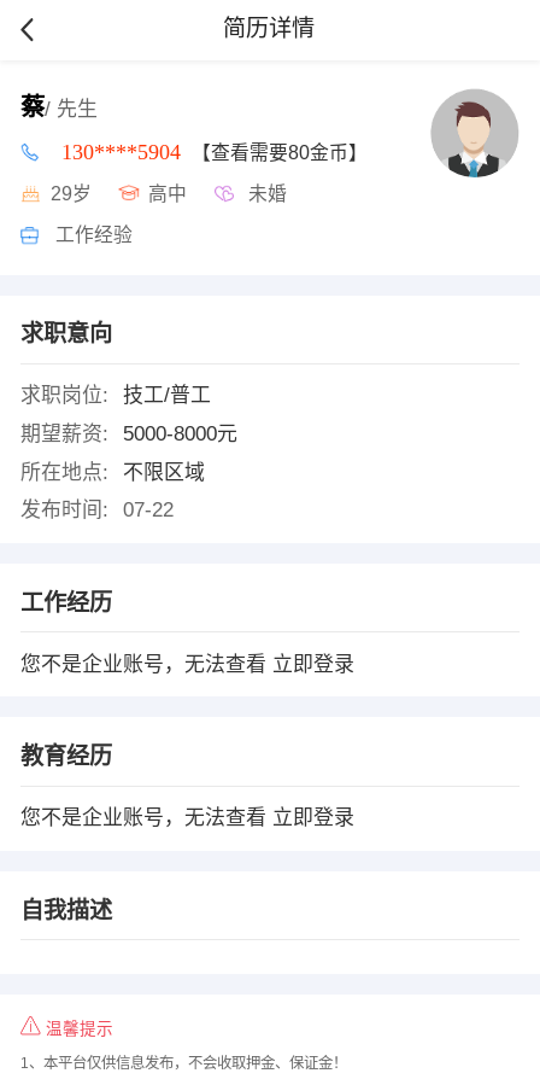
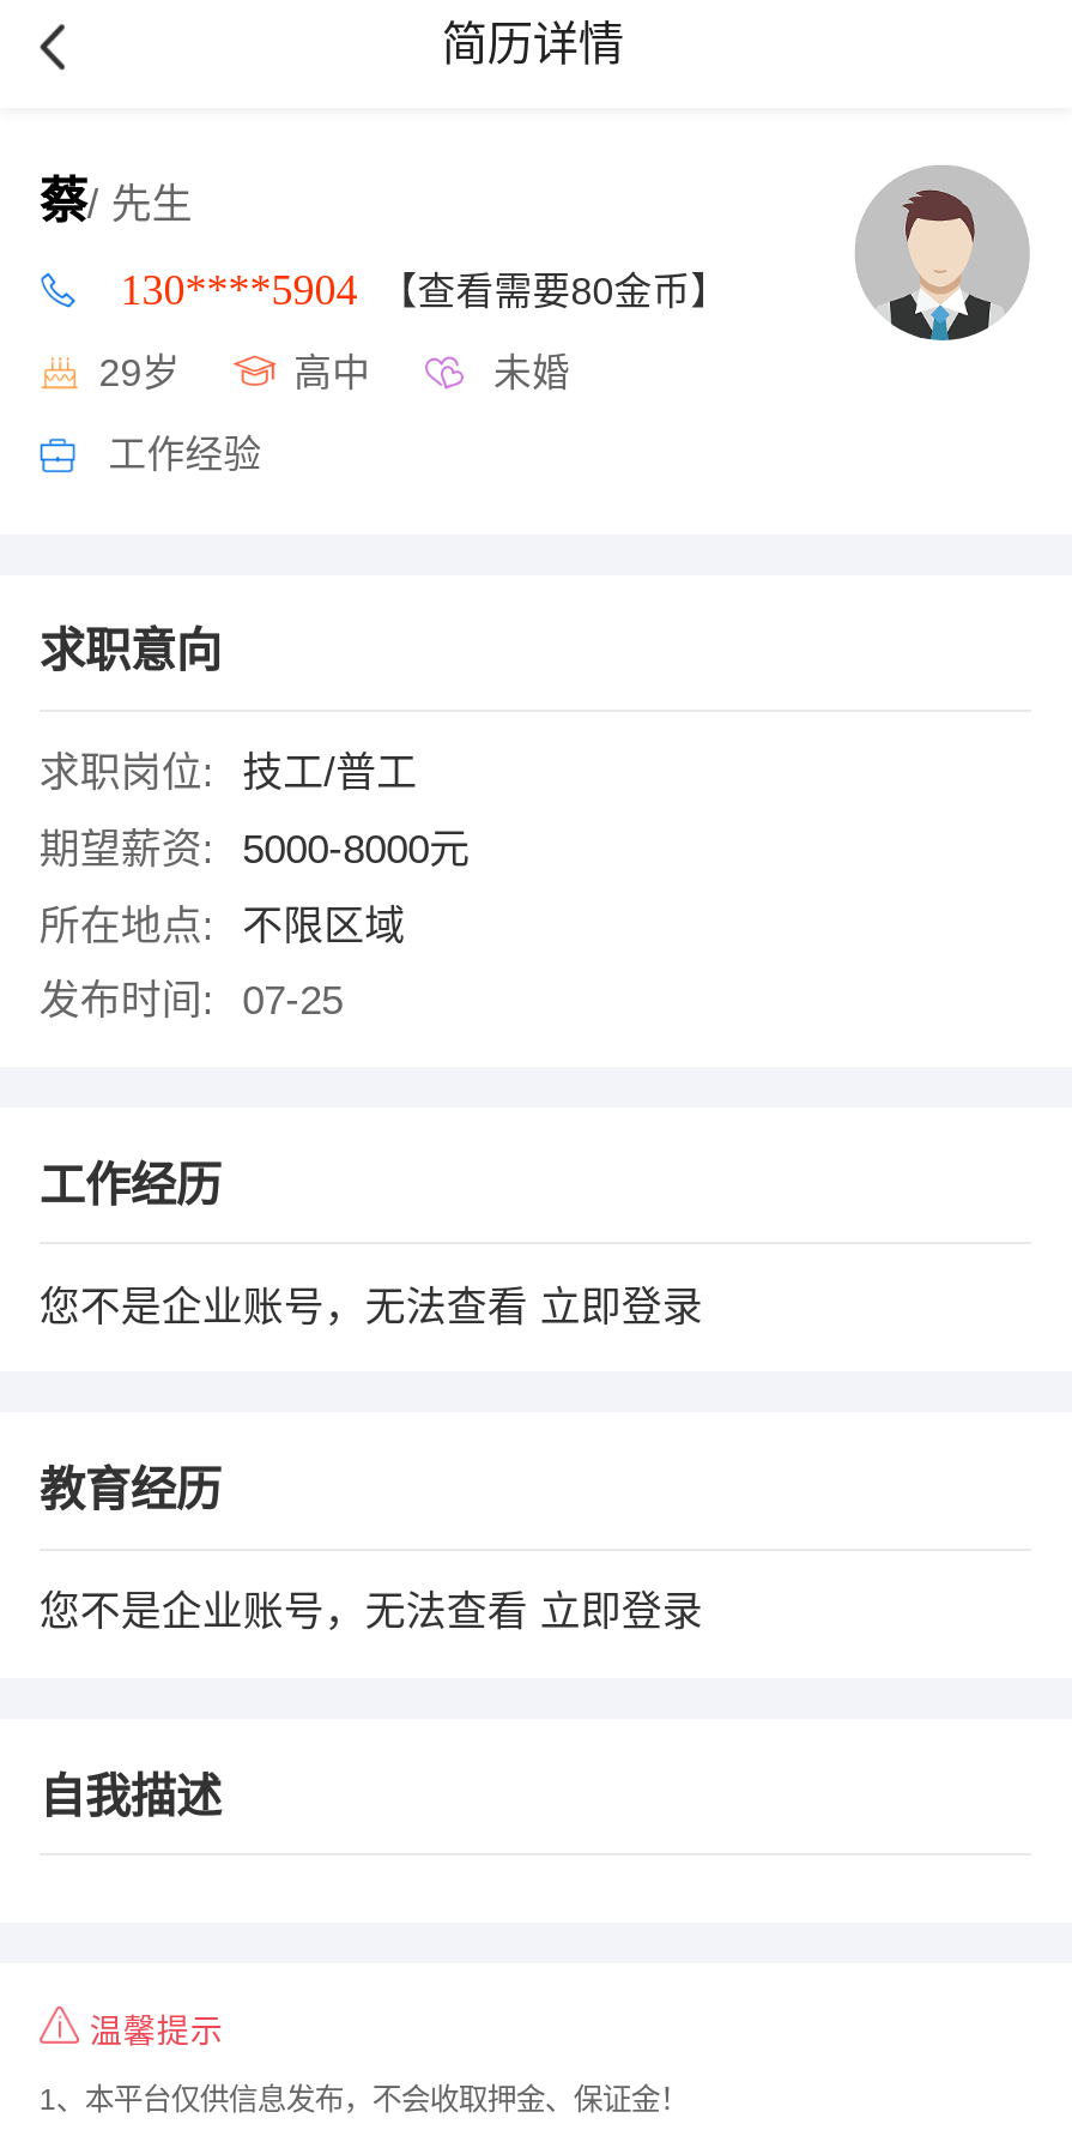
[20,499,173,522] 发布时间: 07-22 -> [39,979,343,1024] 发布时间: 07-25

